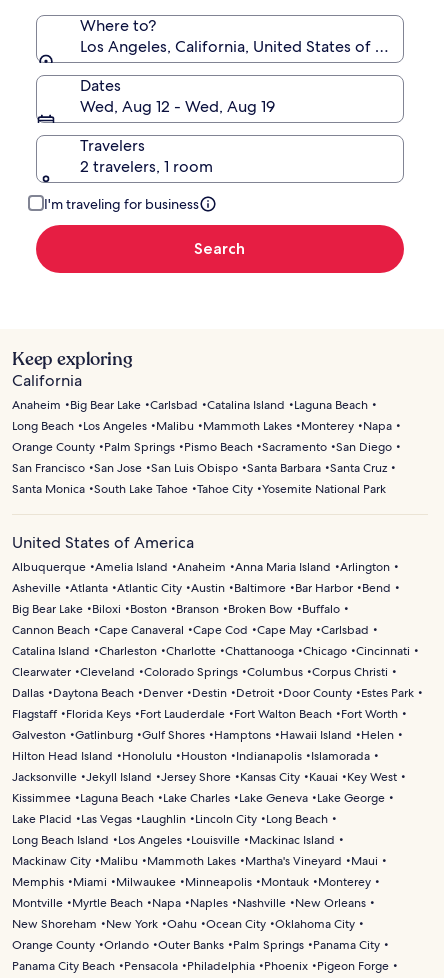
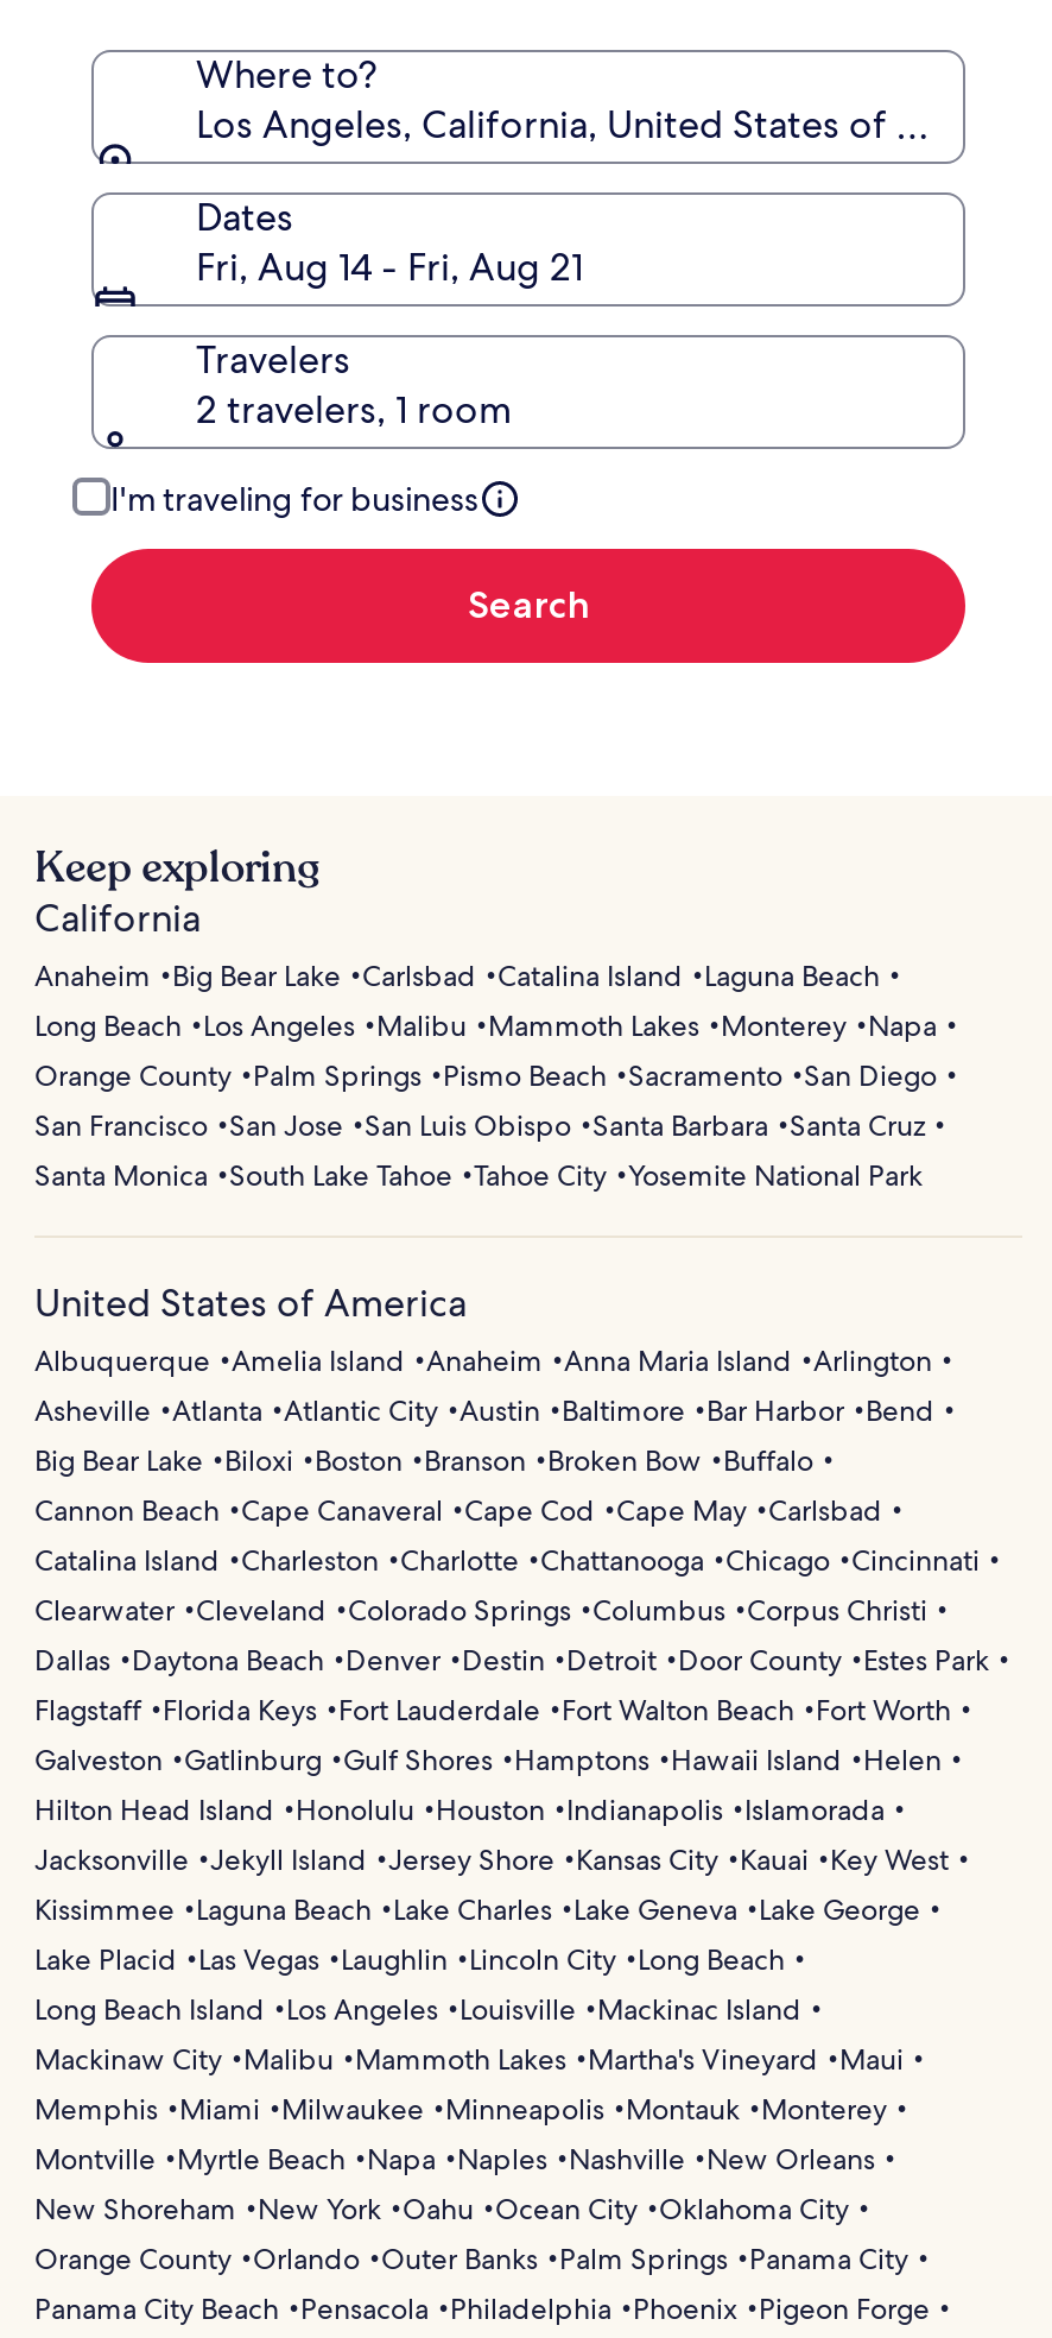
[80,96,275,117] Wed, Aug 12 - Wed, Aug 19 -> [196,243,583,293] Fri, Aug 14 - Fri, Aug 21

